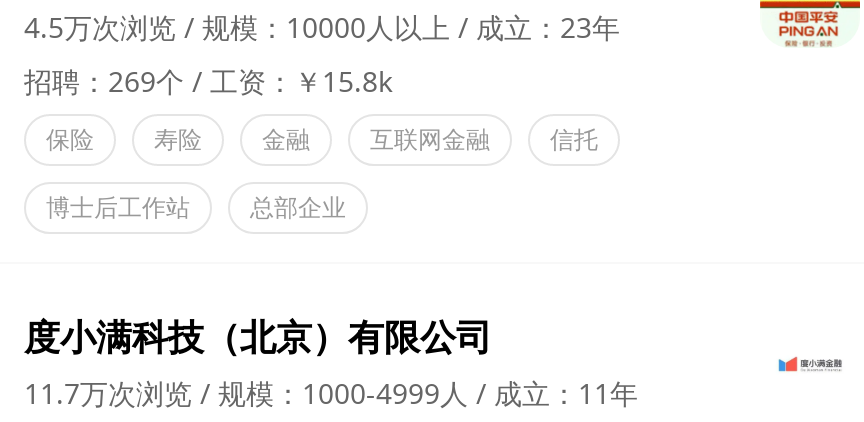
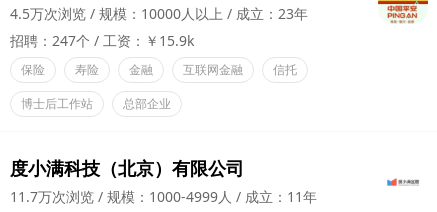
[24,62,184,100] 招聘：269个 -> [10,31,90,50] 招聘：247个
[210,62,392,100] 工资：￥15.8k -> [103,31,194,50] 工资：￥15.9k

